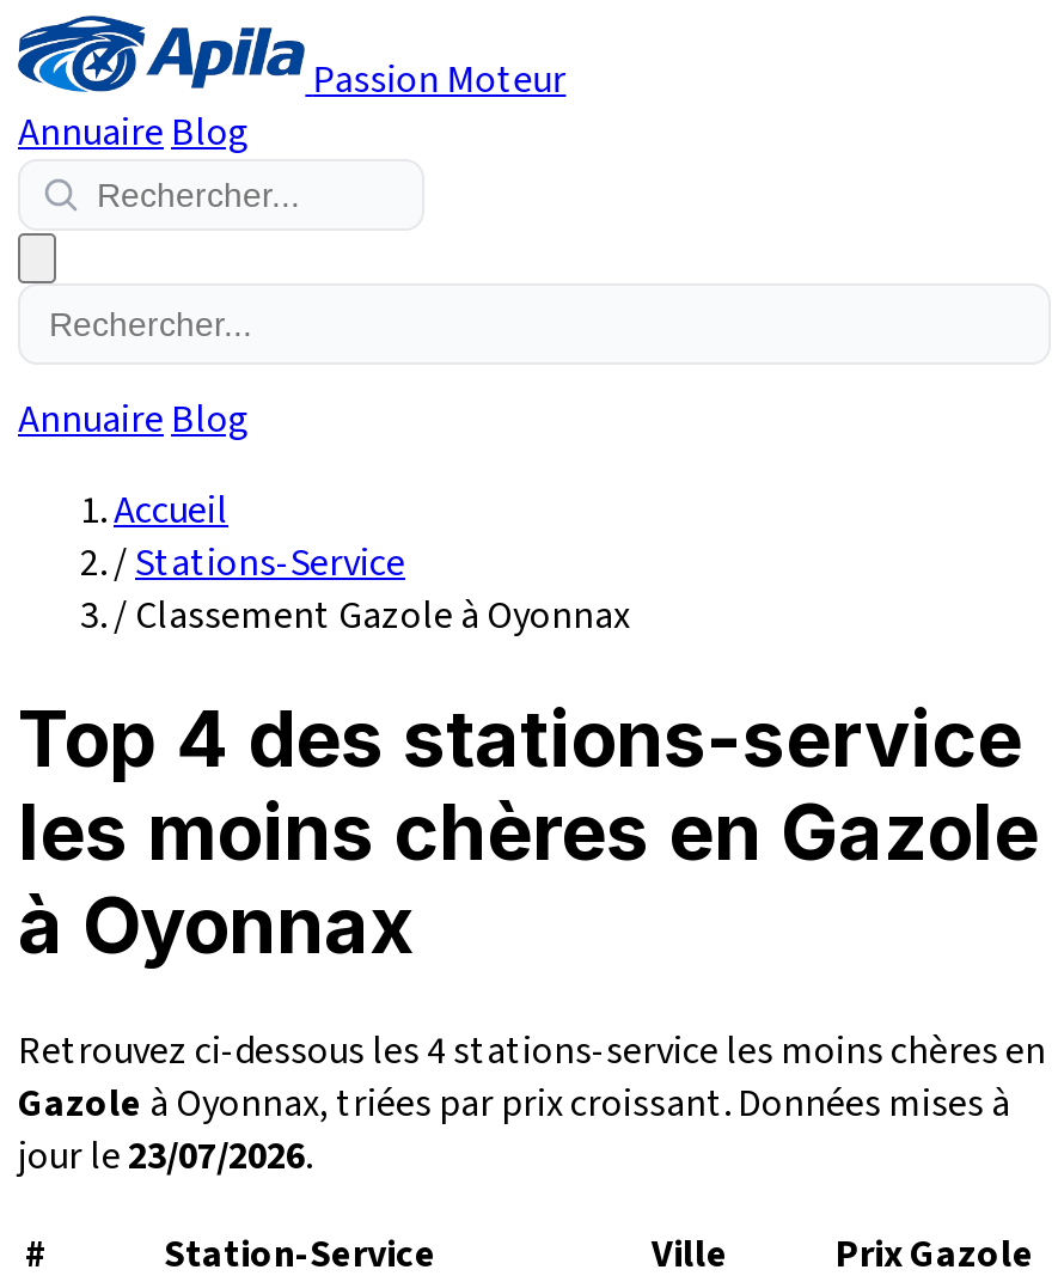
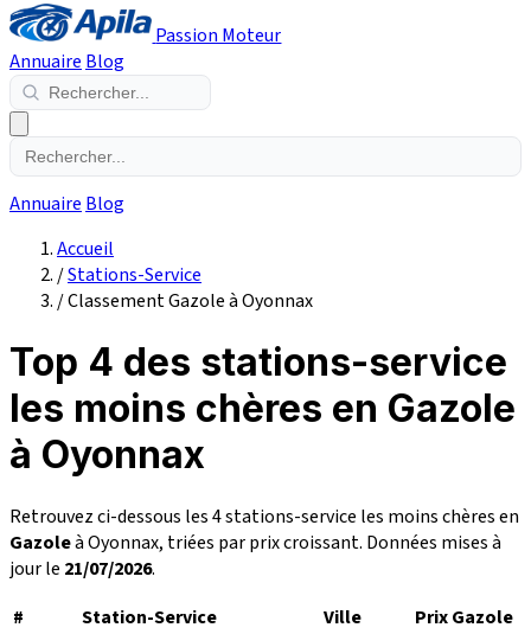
[18,1130,312,1183] jour le 23/07/2026. -> [9,556,155,582] jour le 21/07/2026.

